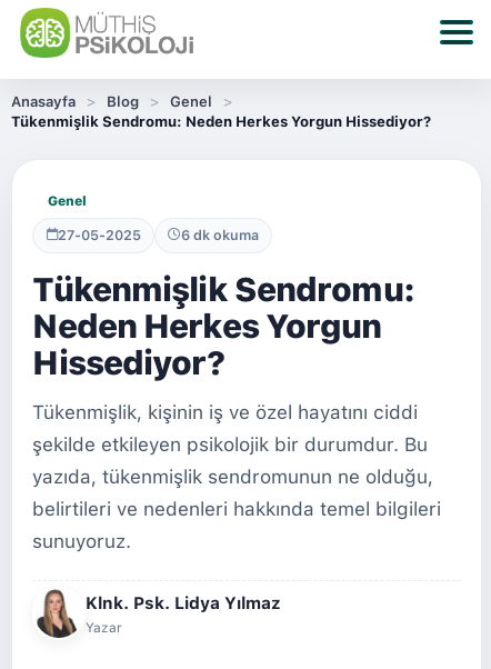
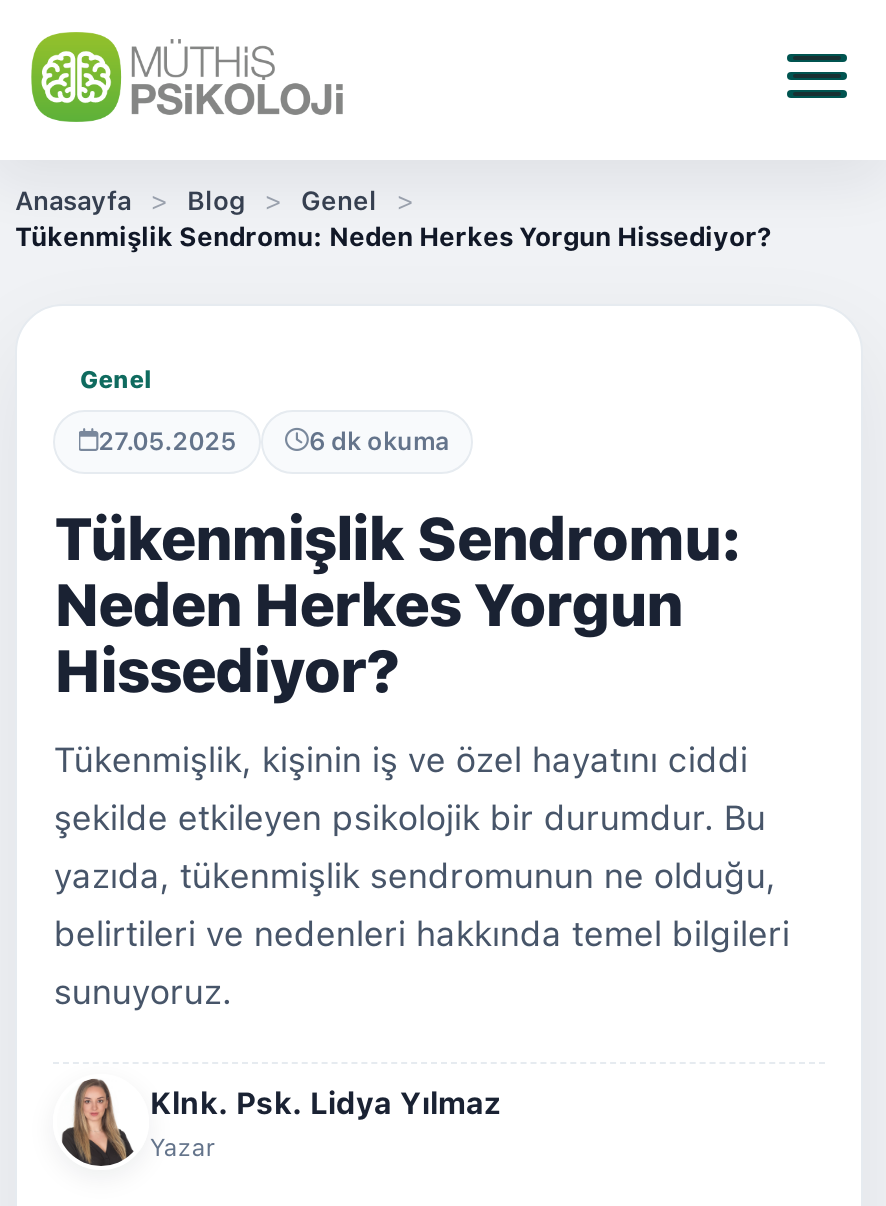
[57,227,141,244] 27-05-2025 -> [98,427,236,457] 27.05.2025

